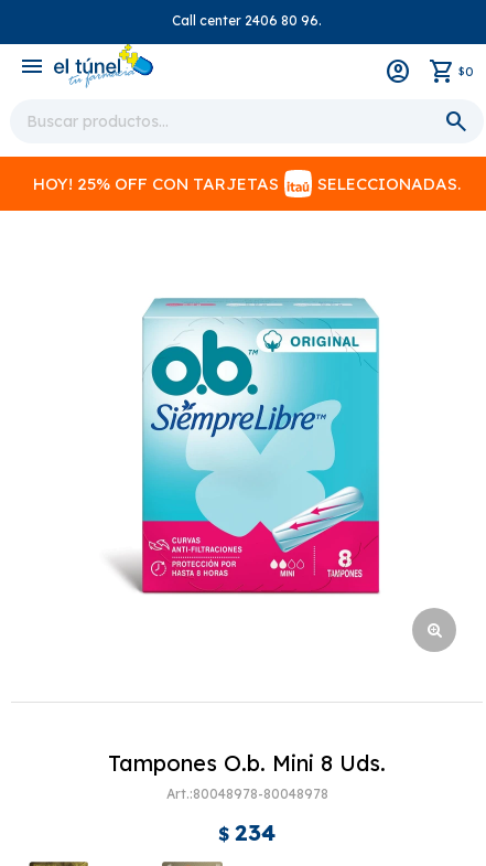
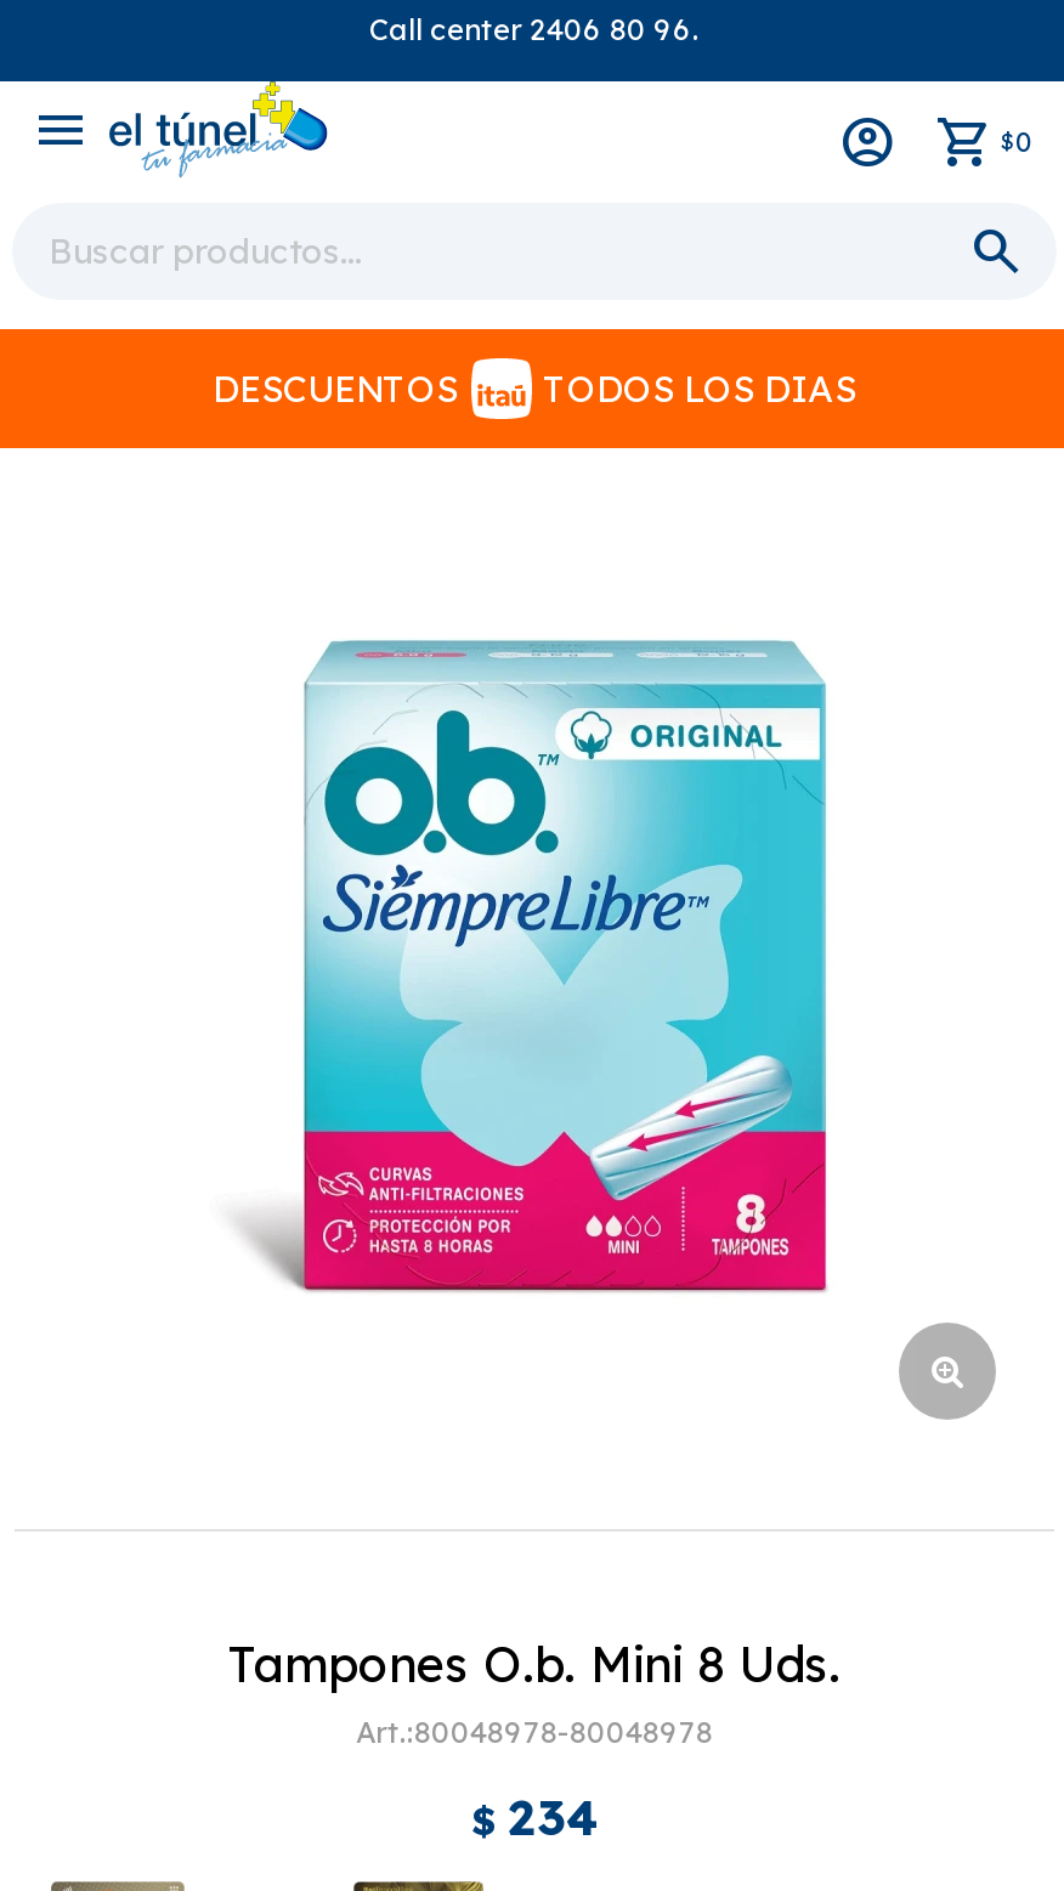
[33,173,461,194] HOY! 25% OFF CON TARJETAS | SELECCIONADAS. -> [213,366,856,412] DESCUENTOS | TODOS LOS DIAS

